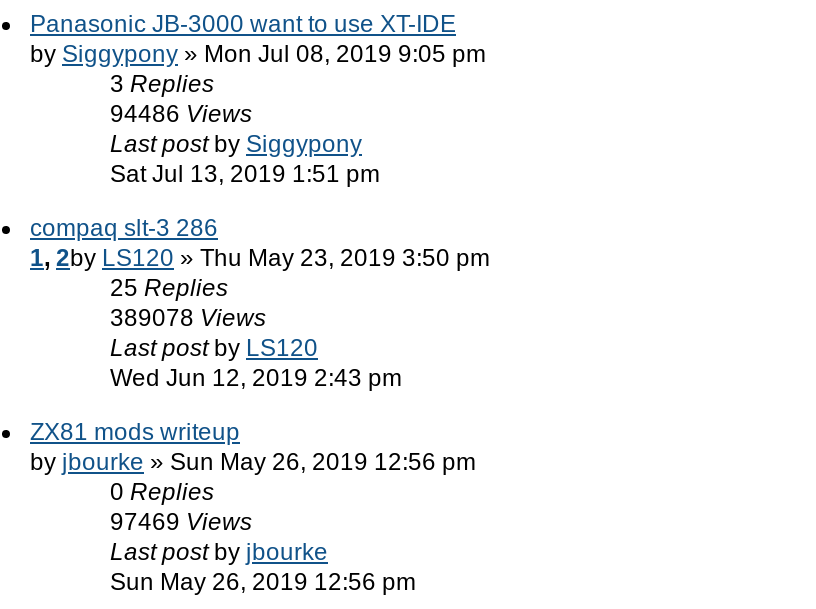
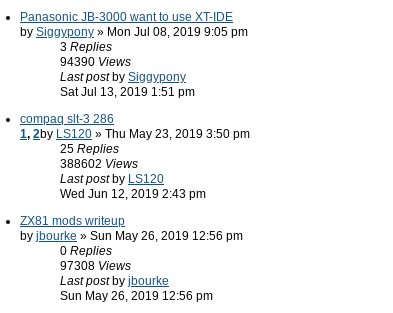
[110,100,252,128] 94486 Views -> [60,55,131,69] 94390 Views
[110,304,266,332] 389078 Views -> [60,157,138,171] 388602 Views
[110,508,252,536] 97469 Views -> [60,259,131,273] 97308 Views

